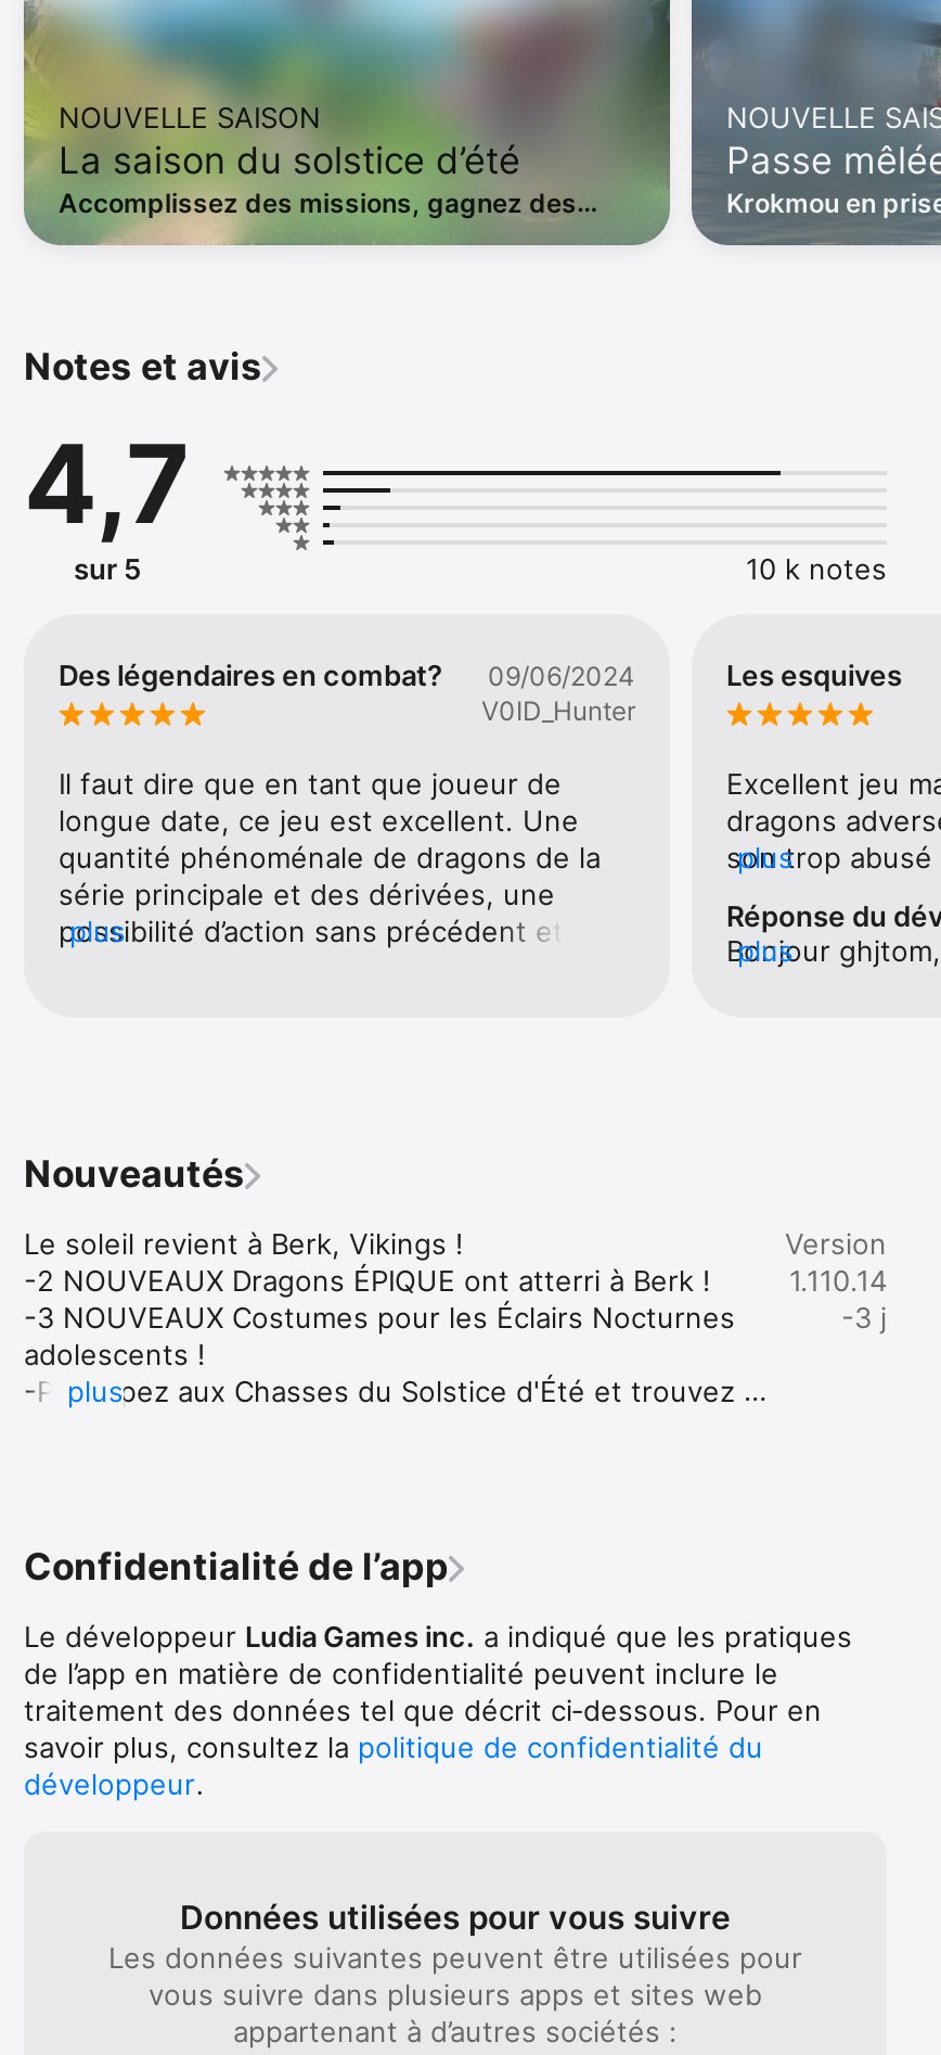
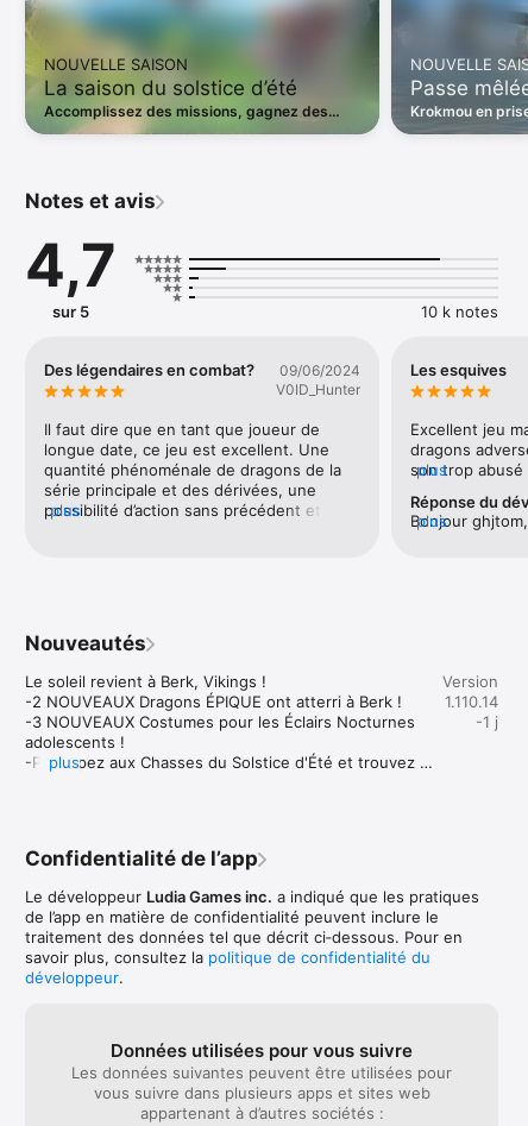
[841,1299,887,1334] -3 j -> [476,712,498,731] -1 j

